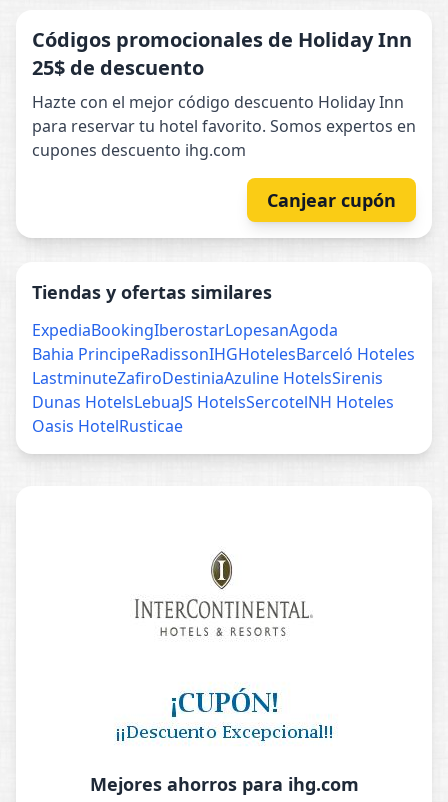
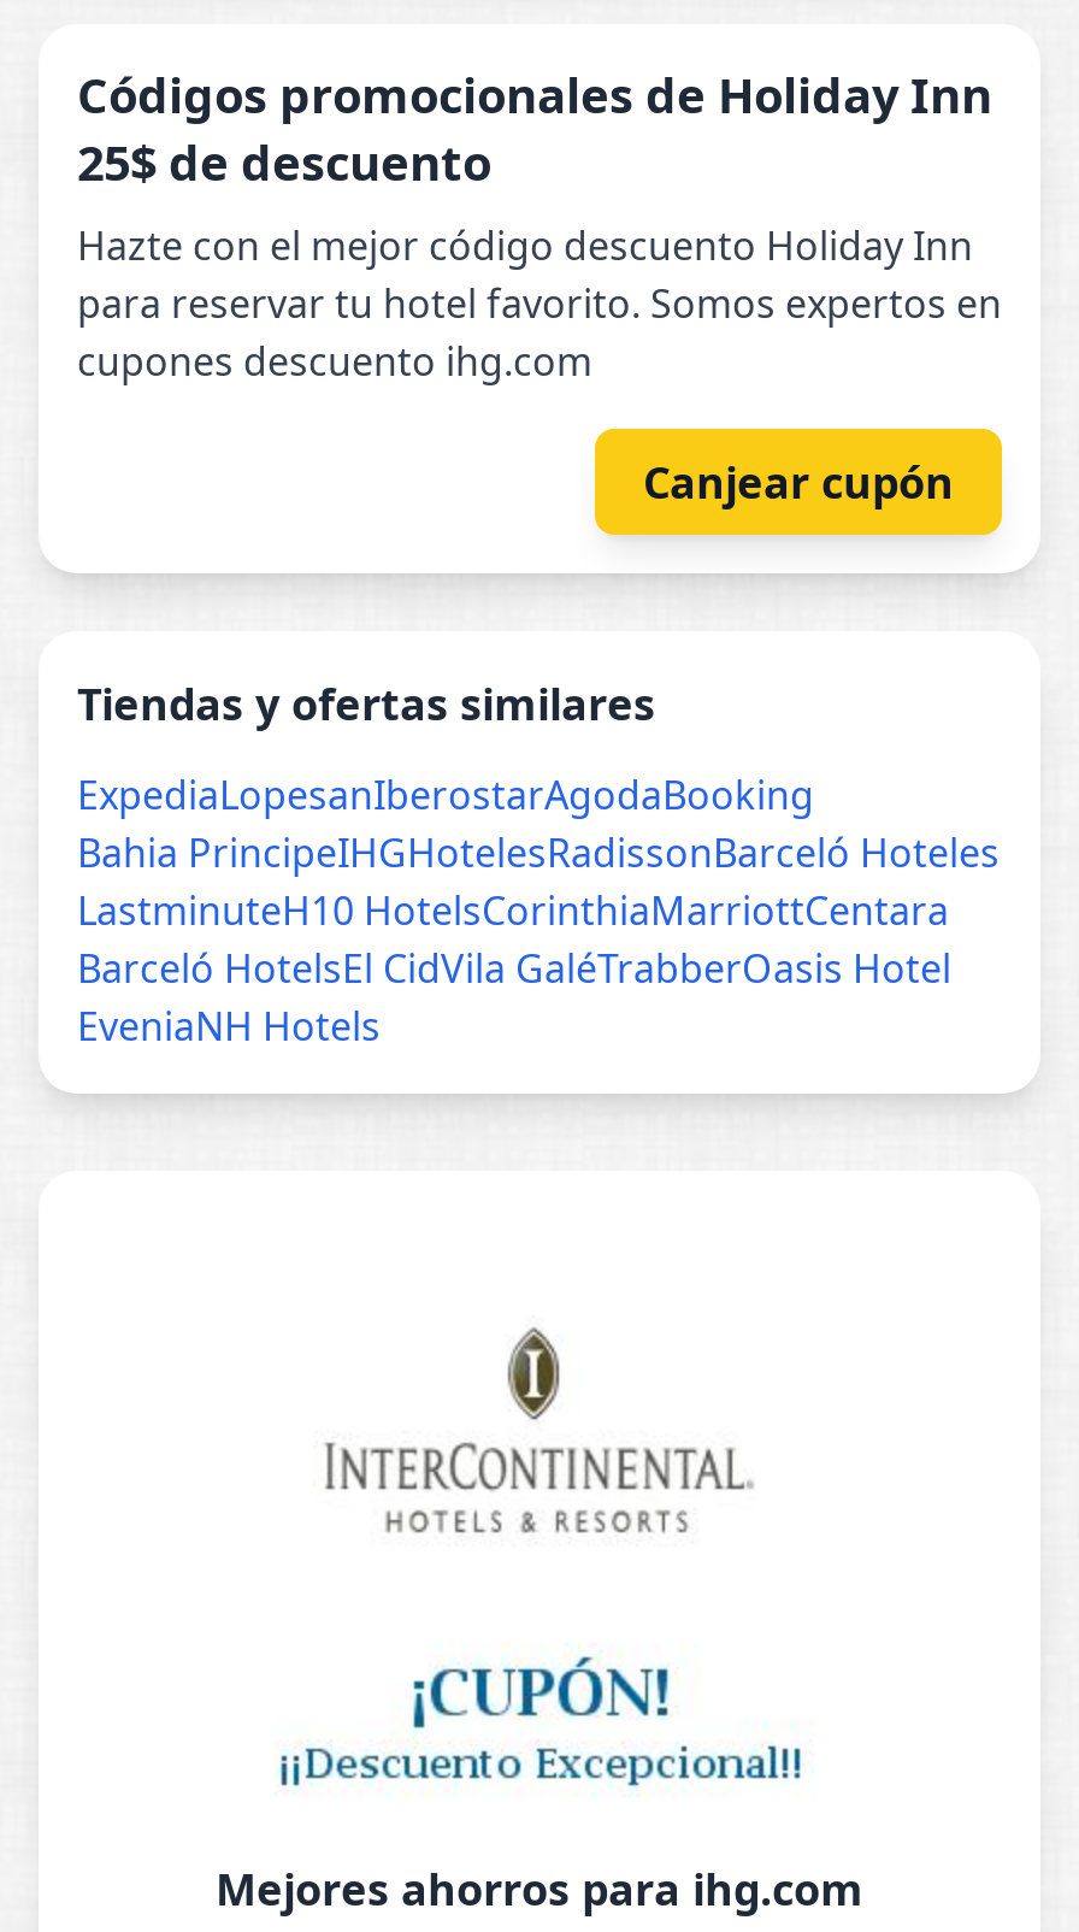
[32,319,415,437] ExpediaBookingIberostarLopesanAgoda | Bahia PrincipeRadissonIHGHotelesBarceló Hoteles | LastminuteZafiroDestiniaAzuline HotelsSirenis | Dunas HotelsLebuaJS HotelsSercotelNH Hoteles | Oasis HotelRusticae -> [77,768,1000,1053] ExpediaLopesanIberostarAgodaBooking | Bahia PrincipeIHGHotelesRadissonBarceló Hoteles | LastminuteH10 HotelsCorinthiaMarriottCentara | Barceló HotelsEl CidVila GaléTrabberOasis Hotel | EveniaNH Hotels

